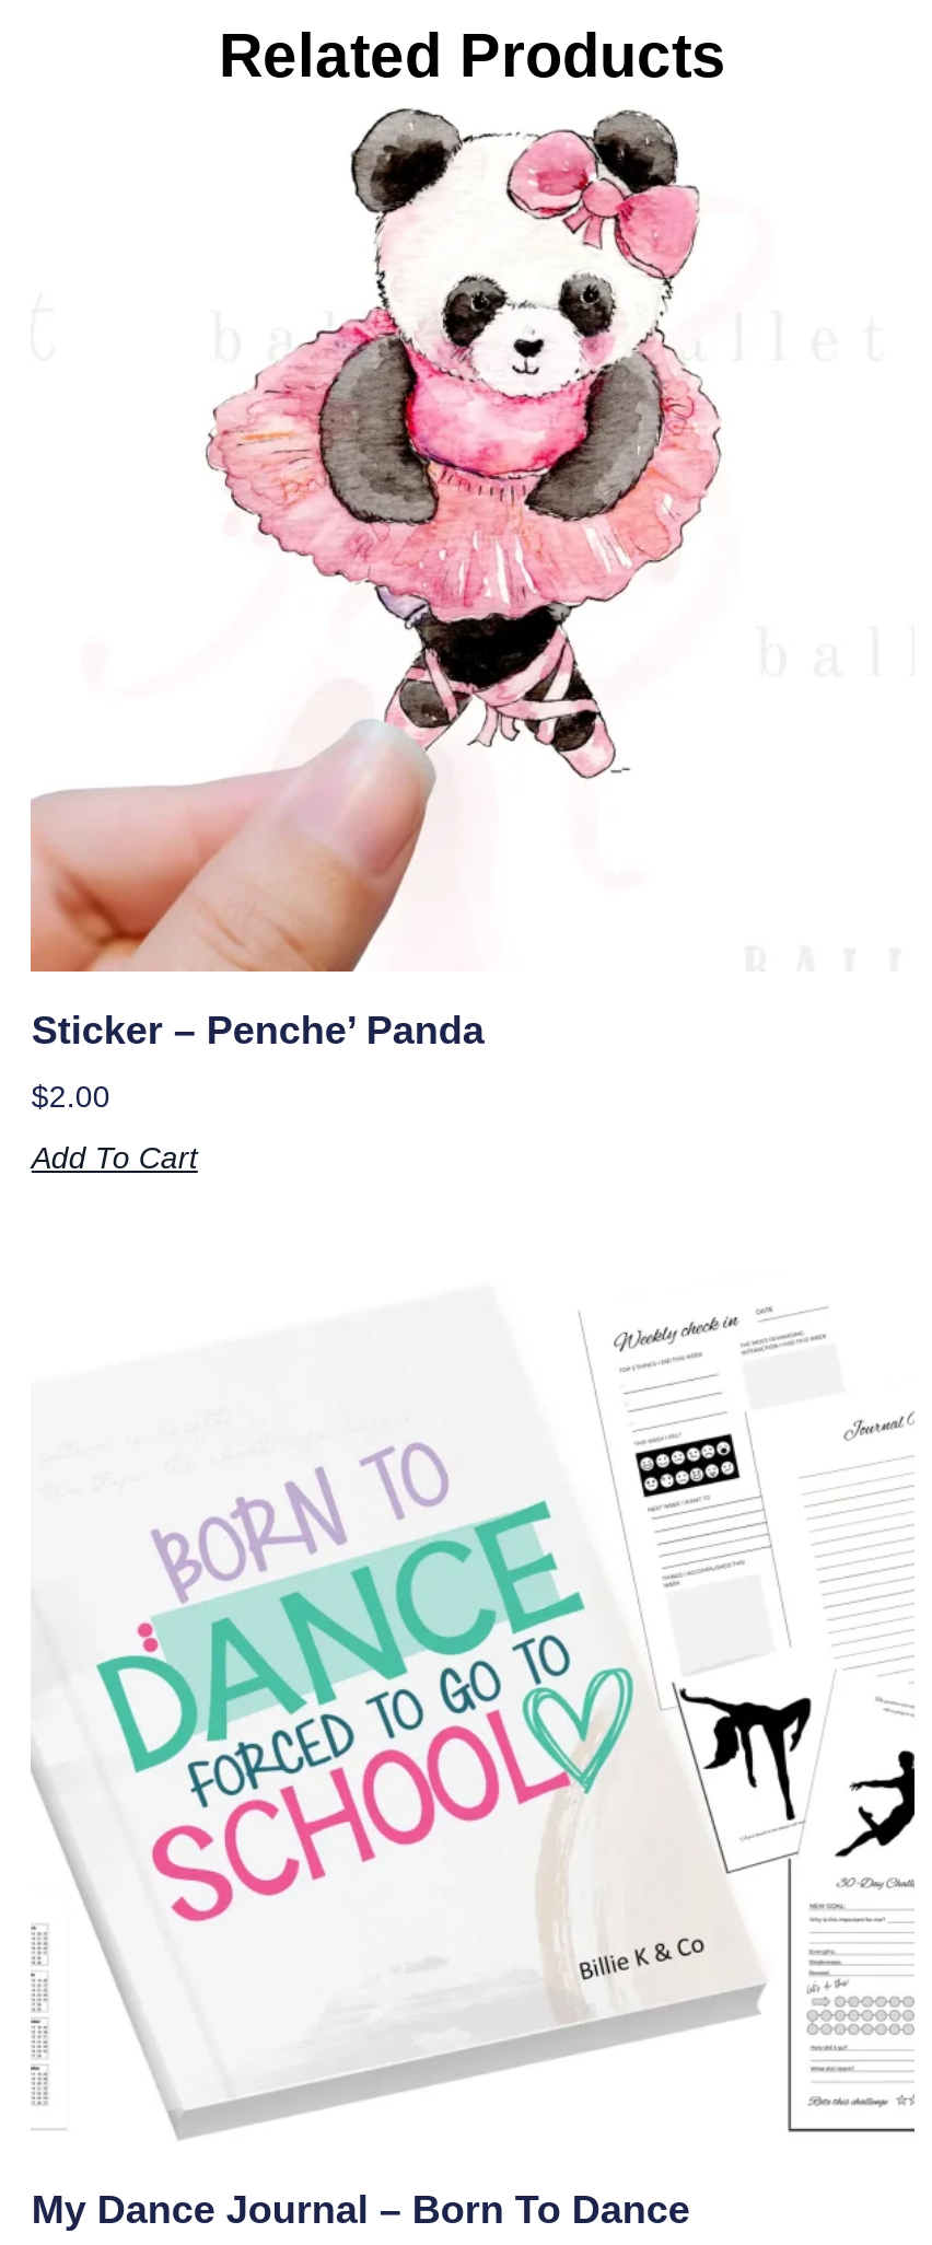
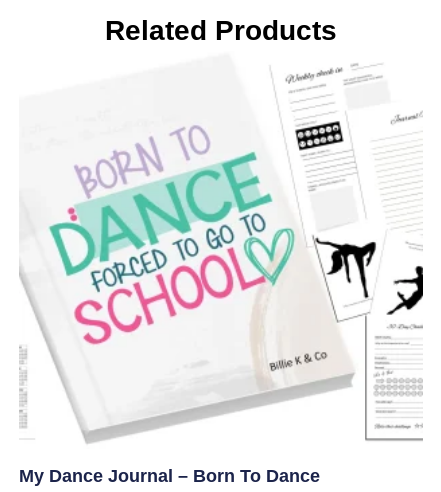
[28,107,722,1175] [image] | Sticker – Penche’ Panda | $2.00 | Add To Cart -> none

